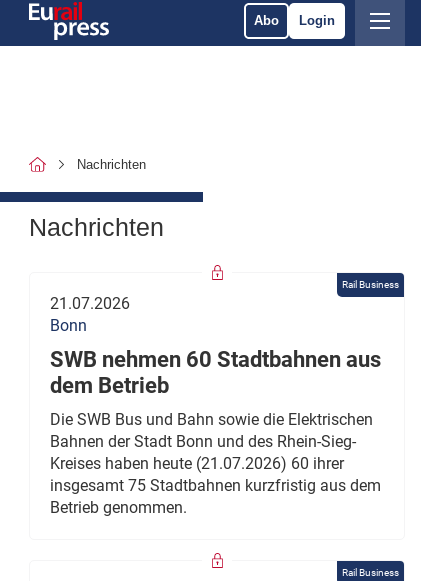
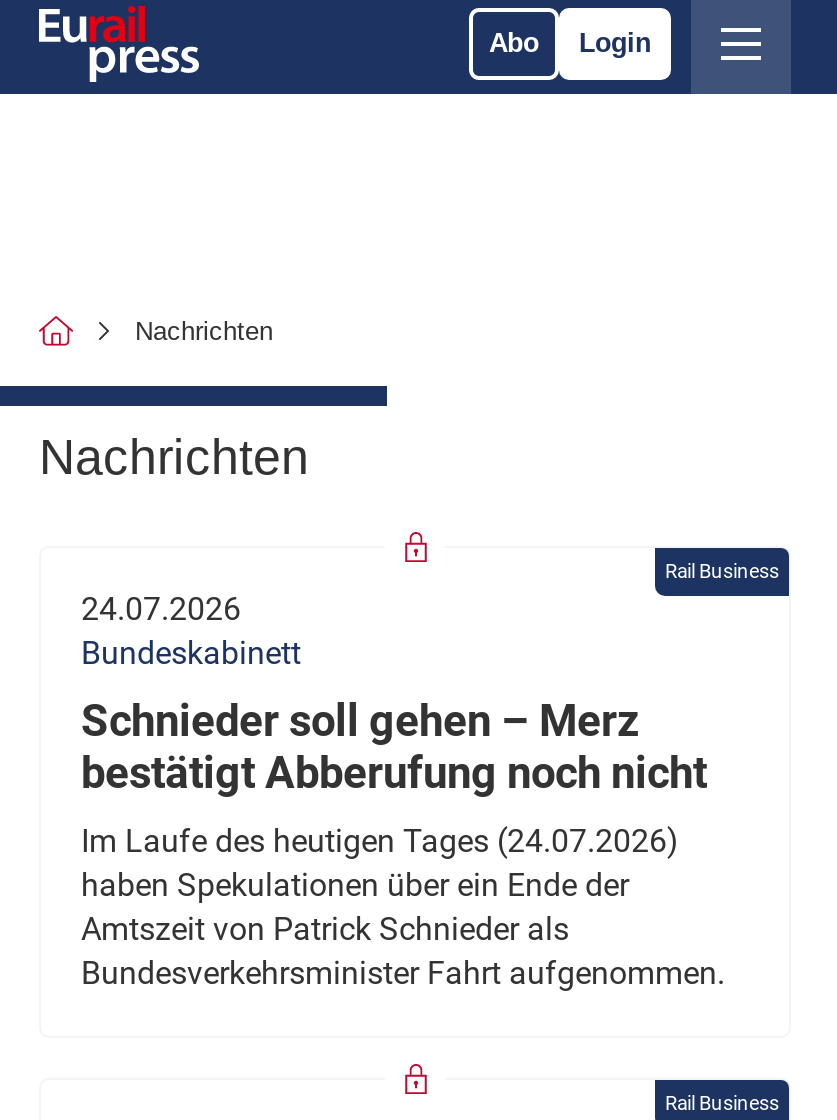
[50,294,130,335] 21.07.2026 | Bonn -> [81,590,301,672] 24.07.2026 | Bundeskabinett
[50,347,381,398] SWB nehmen 60 Stadtbahnen aus | dem Betrieb -> [81,696,707,798] Schnieder soll gehen – Merz | bestätigt Abberufung noch nicht
[50,410,381,517] Die SWB Bus und Bahn sowie die Elektrischen | Bahnen der Stadt Bonn und des Rhein-Sieg- | Kreises haben heute (21.07.2026) 60 ihrer | insgesamt 75 Stadtbahnen kurzfristig aus dem | Betrieb genommen. -> [81,822,725,992] Im Laufe des heutigen Tages (24.07.2026) | haben Spekulationen über ein Ende der | Amtszeit von Patrick Schnieder als | Bundesverkehrsminister Fahrt aufgenommen.

